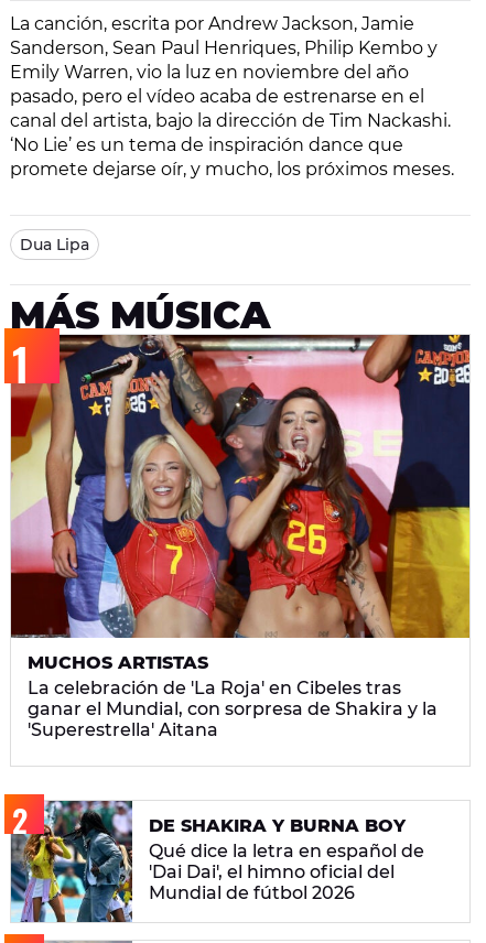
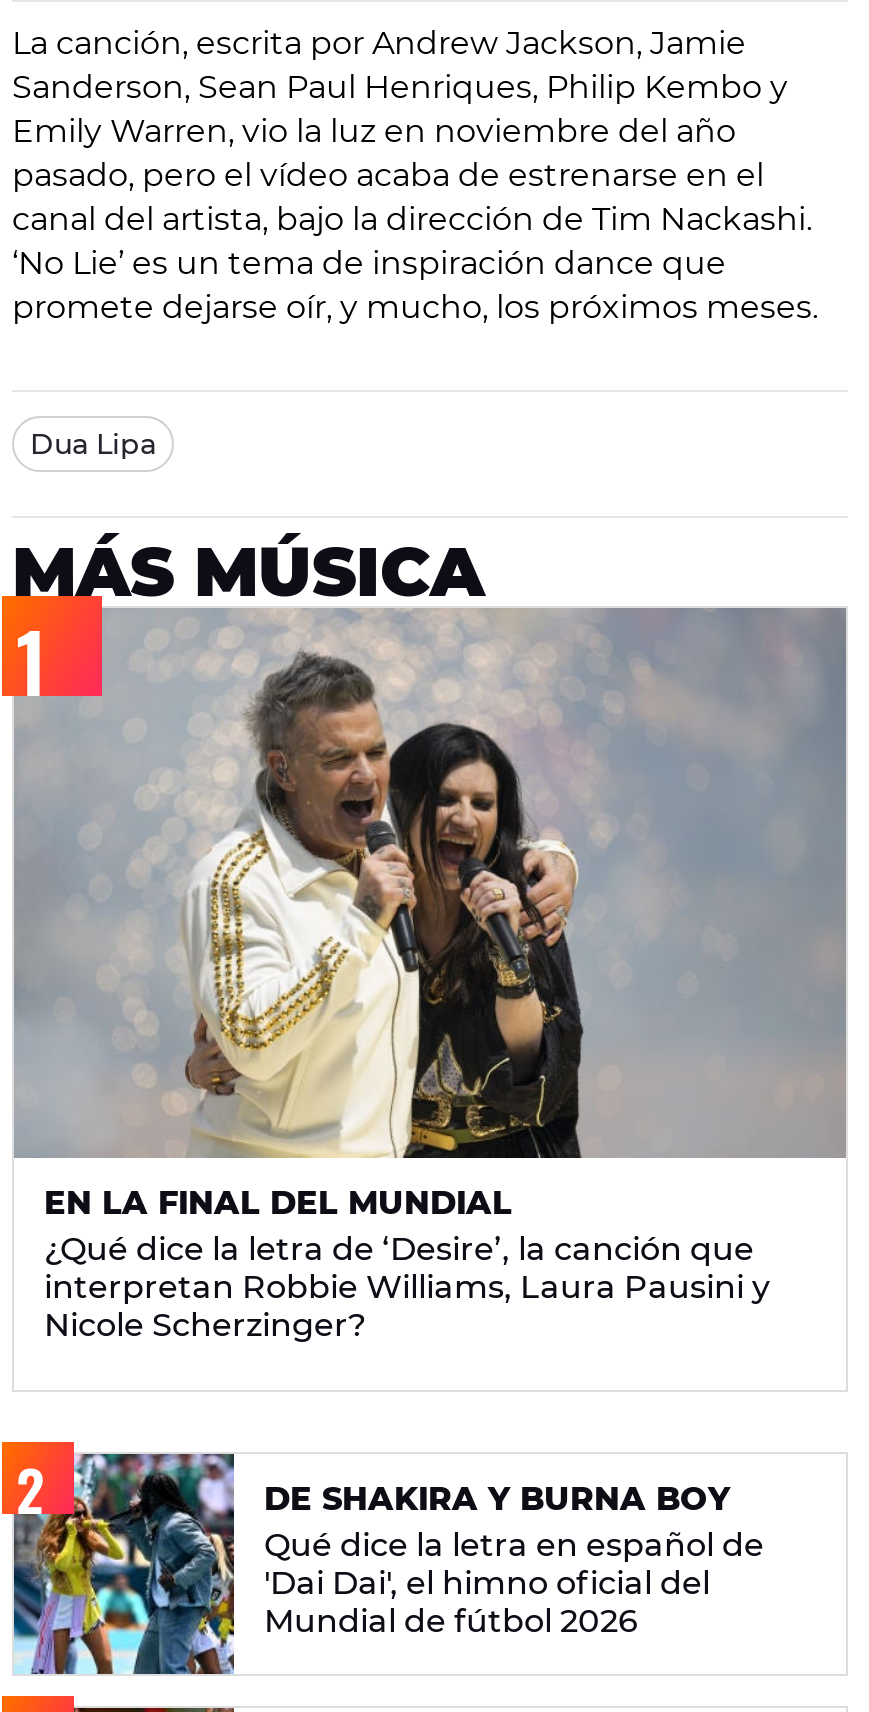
[10,334,471,741] [image] | MUCHOS ARTISTAS | La celebración de 'La Roja' en Cibeles tras | ganar el Mundial, con sorpresa de Shakira y la | 'Superestrella' Aitana -> [12,606,848,1345] [image] | EN LA FINAL DEL MUNDIAL | ¿Qué dice la letra de ‘Desire’, la canción que | interpretan Robbie Williams, Laura Pausini y | Nicole Scherzinger?

